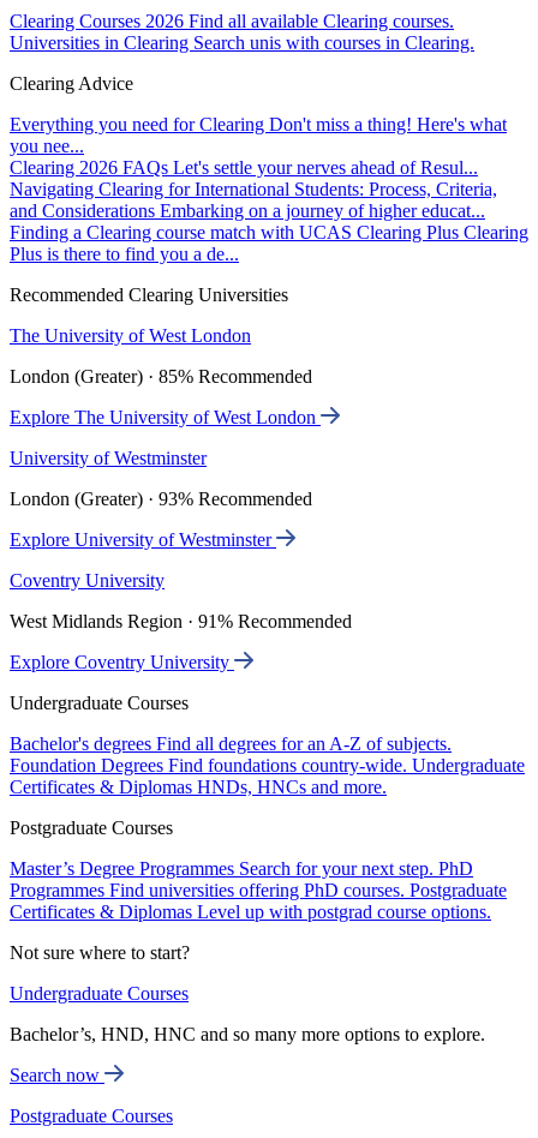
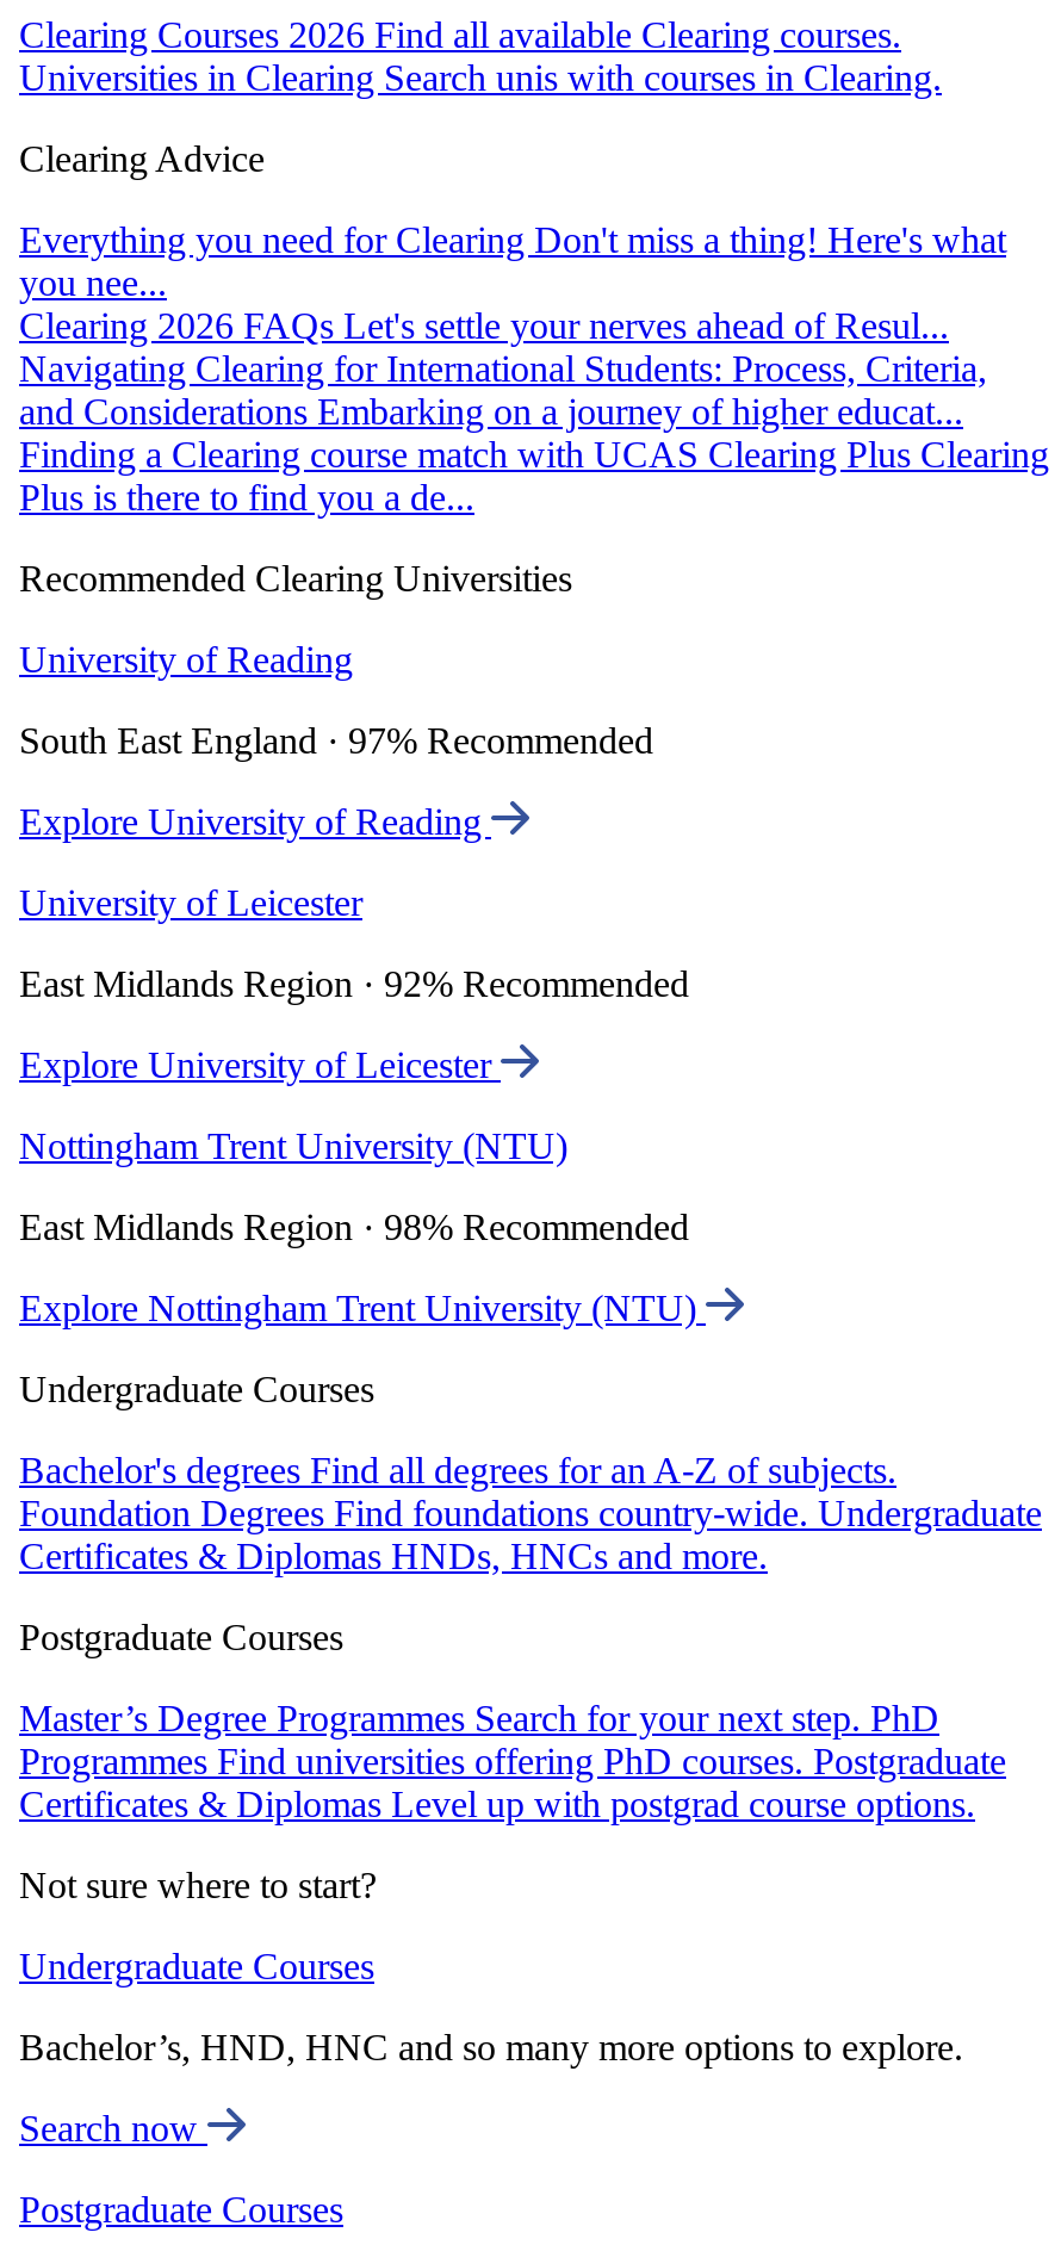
[10,325,251,346] The University of West London -> [19,639,353,680] University of Reading
[10,366,312,387] London (Greater) · 85% Recommended -> [19,720,653,761] South East England · 97% Recommended
[10,407,321,427] Explore The University of West London -> [19,801,491,842] Explore University of Reading
[10,448,207,468] University of Westminster -> [19,883,362,923] University of Leicester
[10,489,312,509] London (Greater) · 93% Recommended -> [19,964,689,1004] East Midlands Region · 92% Recommended
[10,530,276,550] Explore University of Westminster -> [19,1045,501,1085] Explore University of Leicester
[10,570,165,591] Coventry University -> [19,1126,567,1166] Nottingham Trent University (NTU)
[10,611,352,632] West Midlands Region · 91% Recommended -> [19,1207,689,1247] East Midlands Region · 98% Recommended
[10,652,234,672] Explore Coventry University -> [19,1288,706,1328] Explore Nottingham Trent University (NTU)

